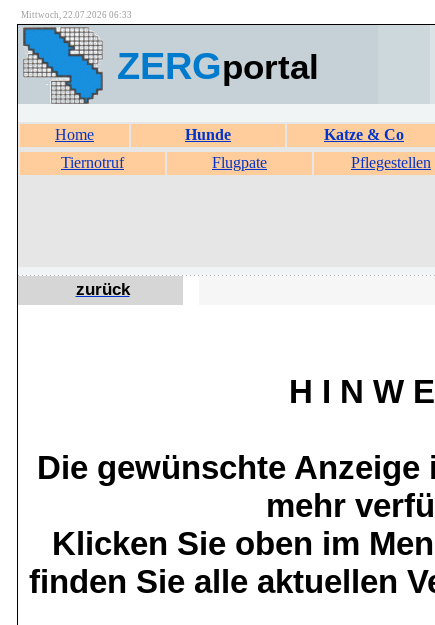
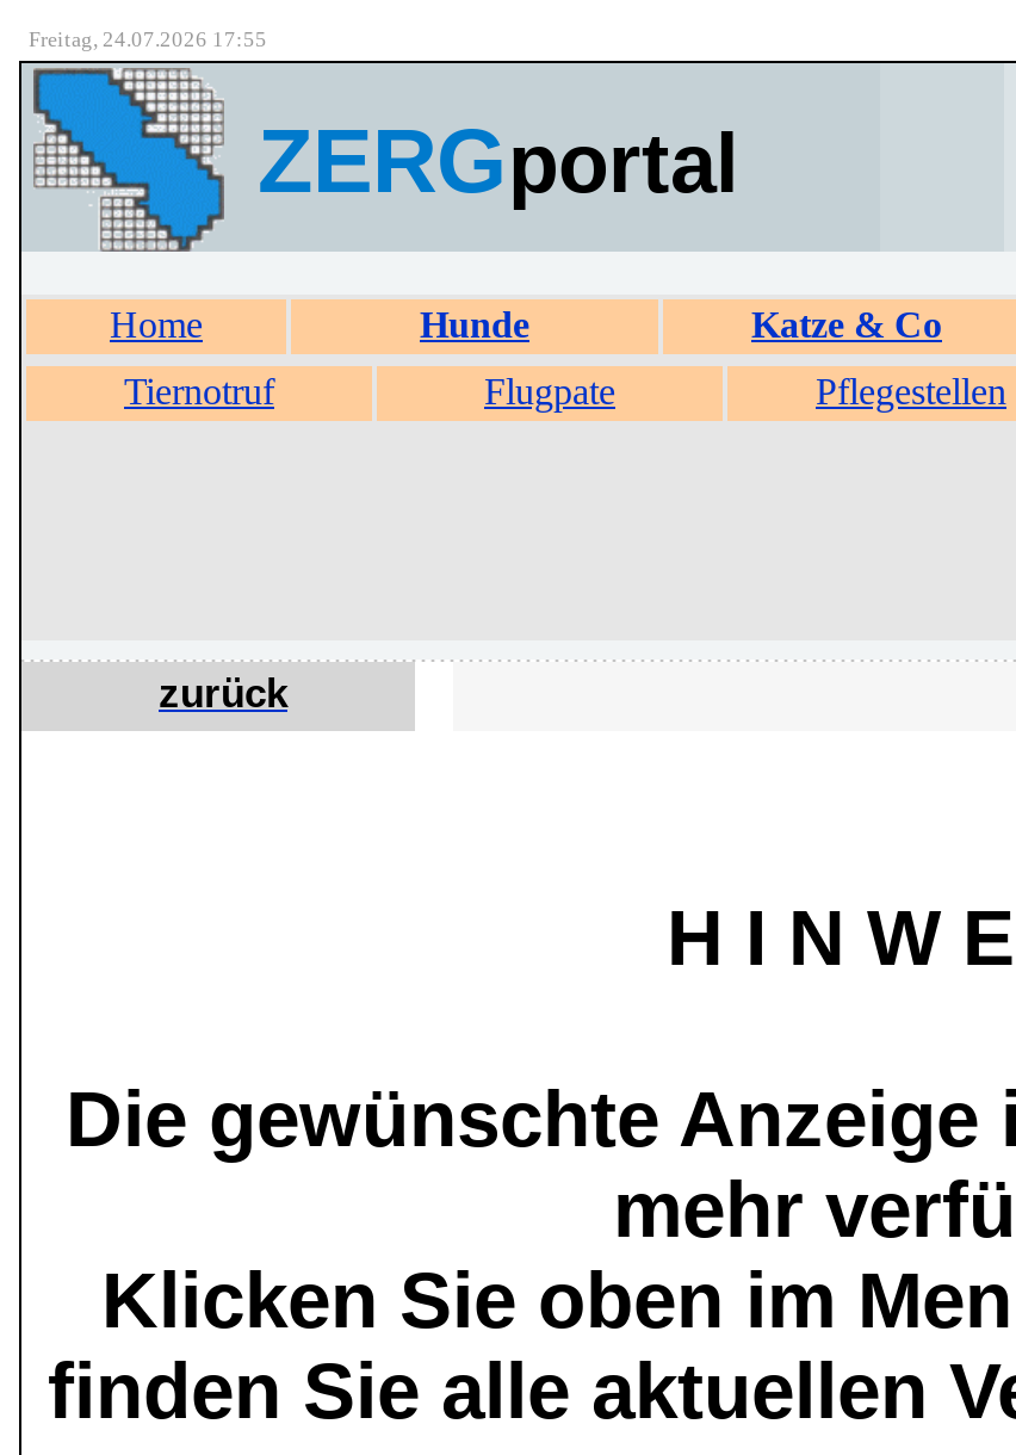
[17,10,132,20] Mittwoch, 22.07.2026 06:33 -> [19,27,267,51] Freitag, 24.07.2026 17:55

